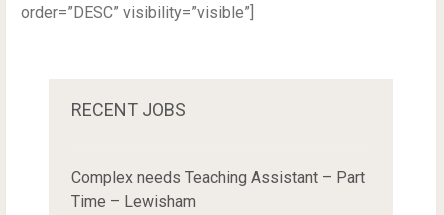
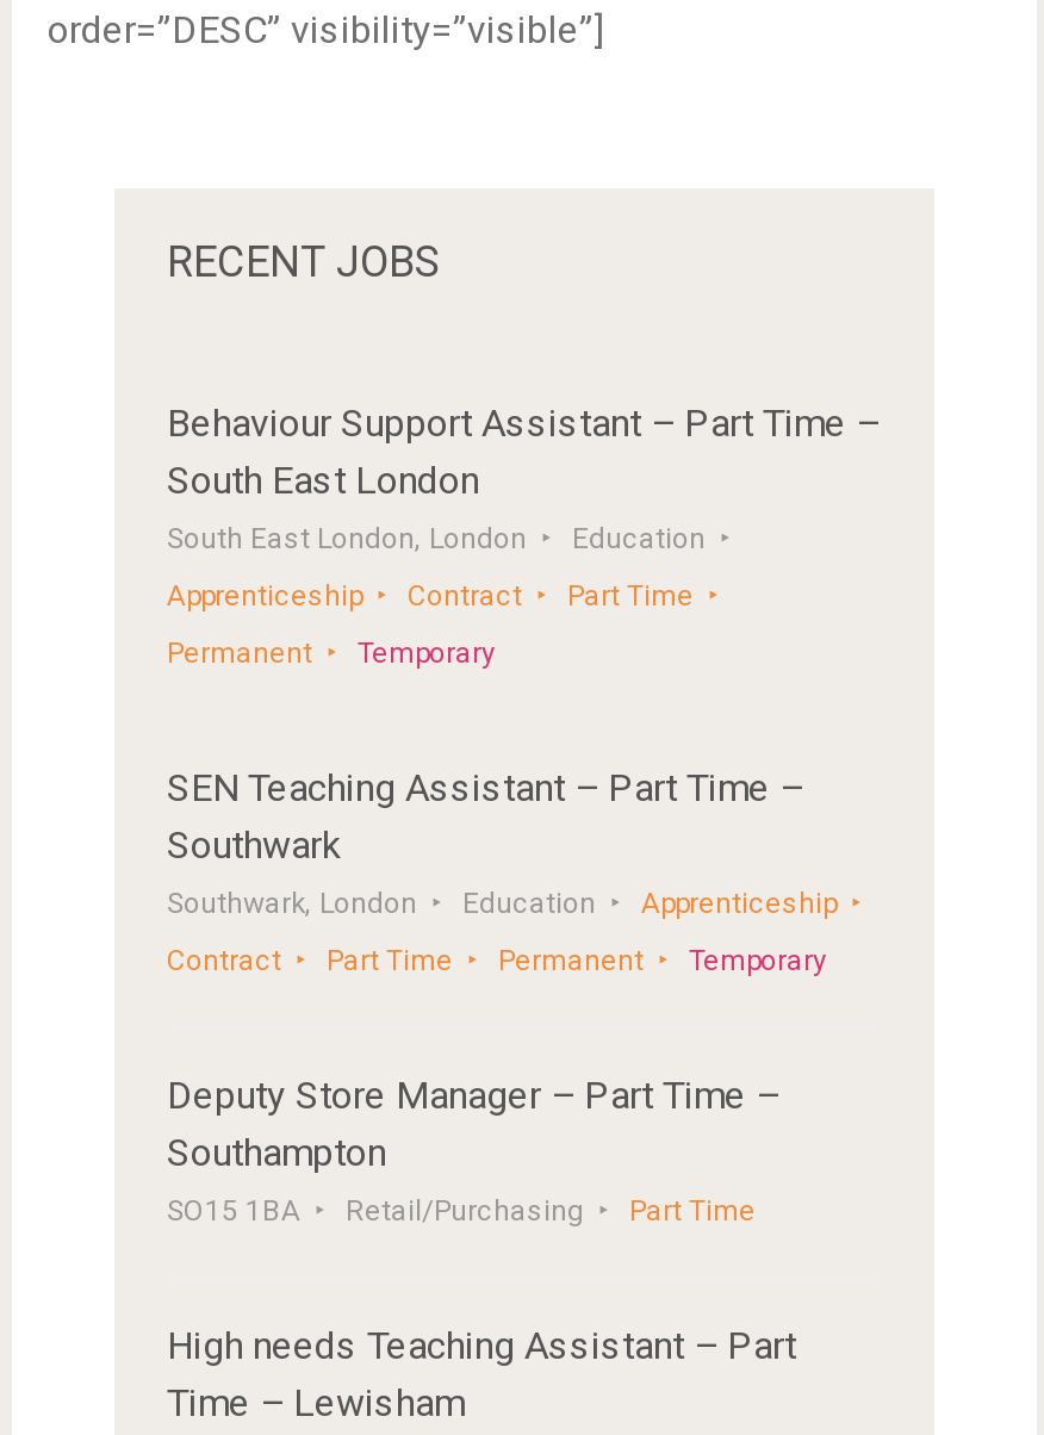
[71,168,365,187] Complex needs Teaching Assistant – Part -> [167,401,880,1369] Behaviour Support Assistant – Part Time – | South East London | South East London, London | Education | Apprenticeship | Contract | Part Time | Permanent | Temporary | SEN Teaching Assistant – Part Time – | Southwark | Southwark, London | Education | Apprenticeship | Contract | Part Time | Permanent | Temporary | Deputy Store Manager – Part Time – | Southampton | SO15 1BA | Retail/Purchasing | Part Time | High needs Teaching Assistant – Part

